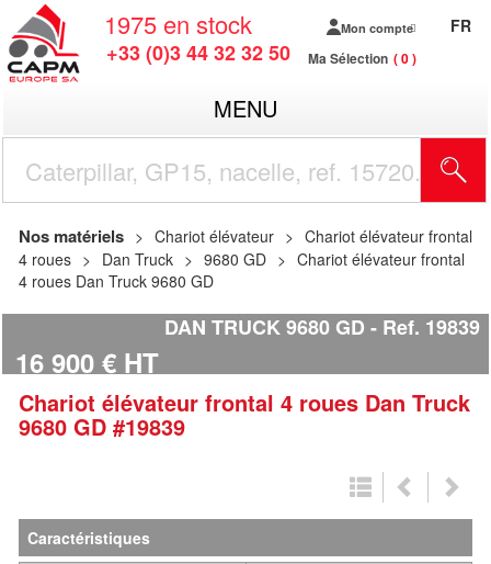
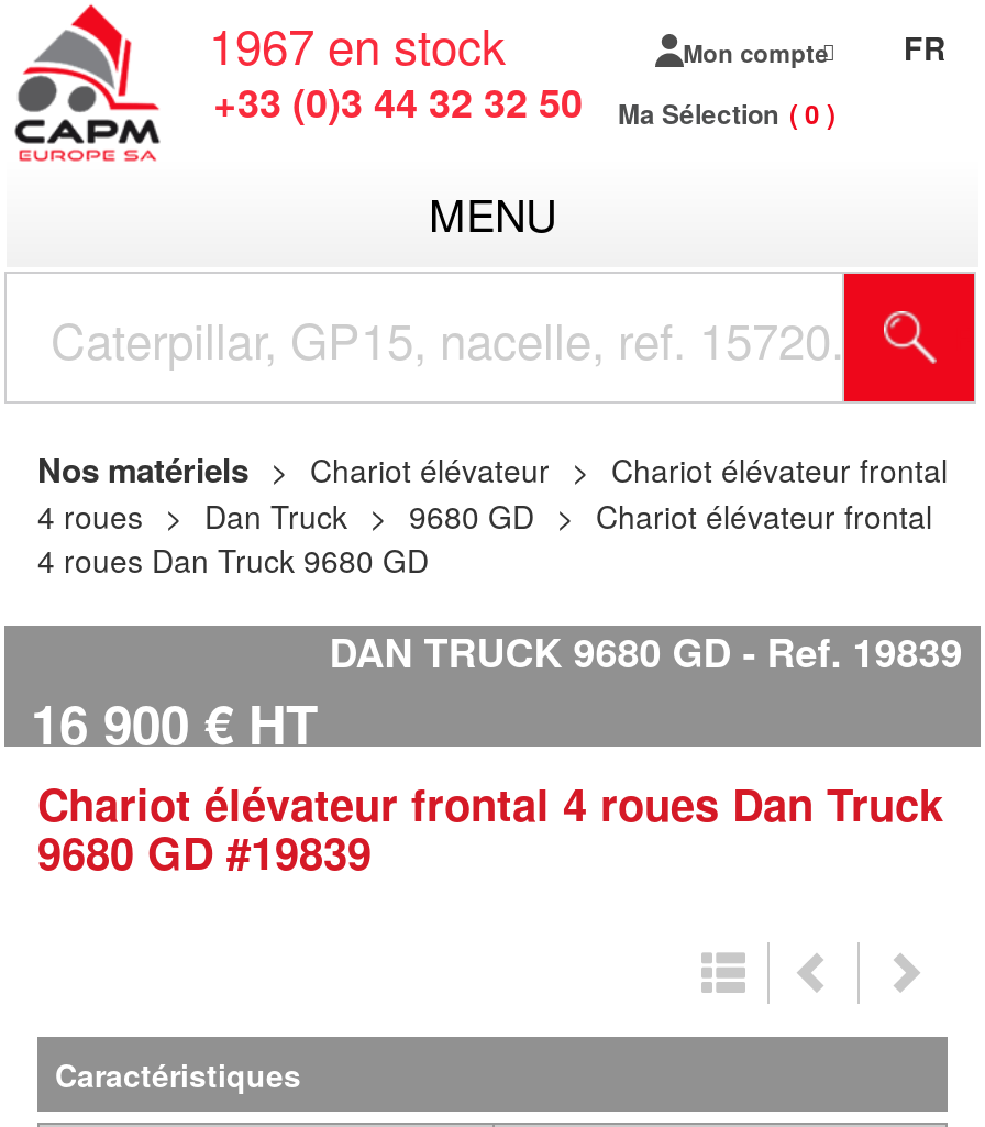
[104,7,252,41] 1975 en stock -> [209,10,506,78] 1967 en stock

